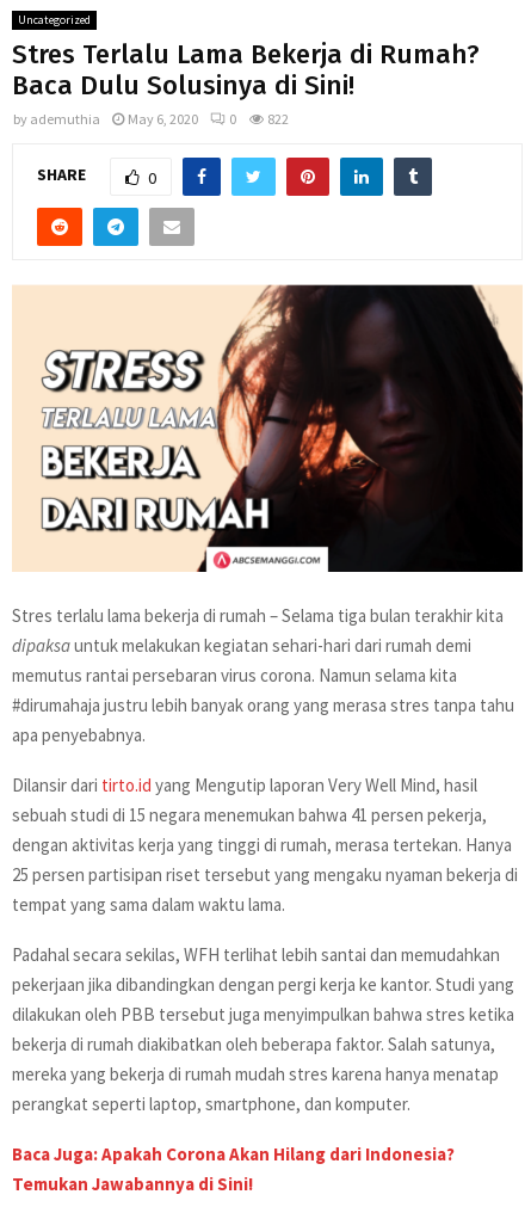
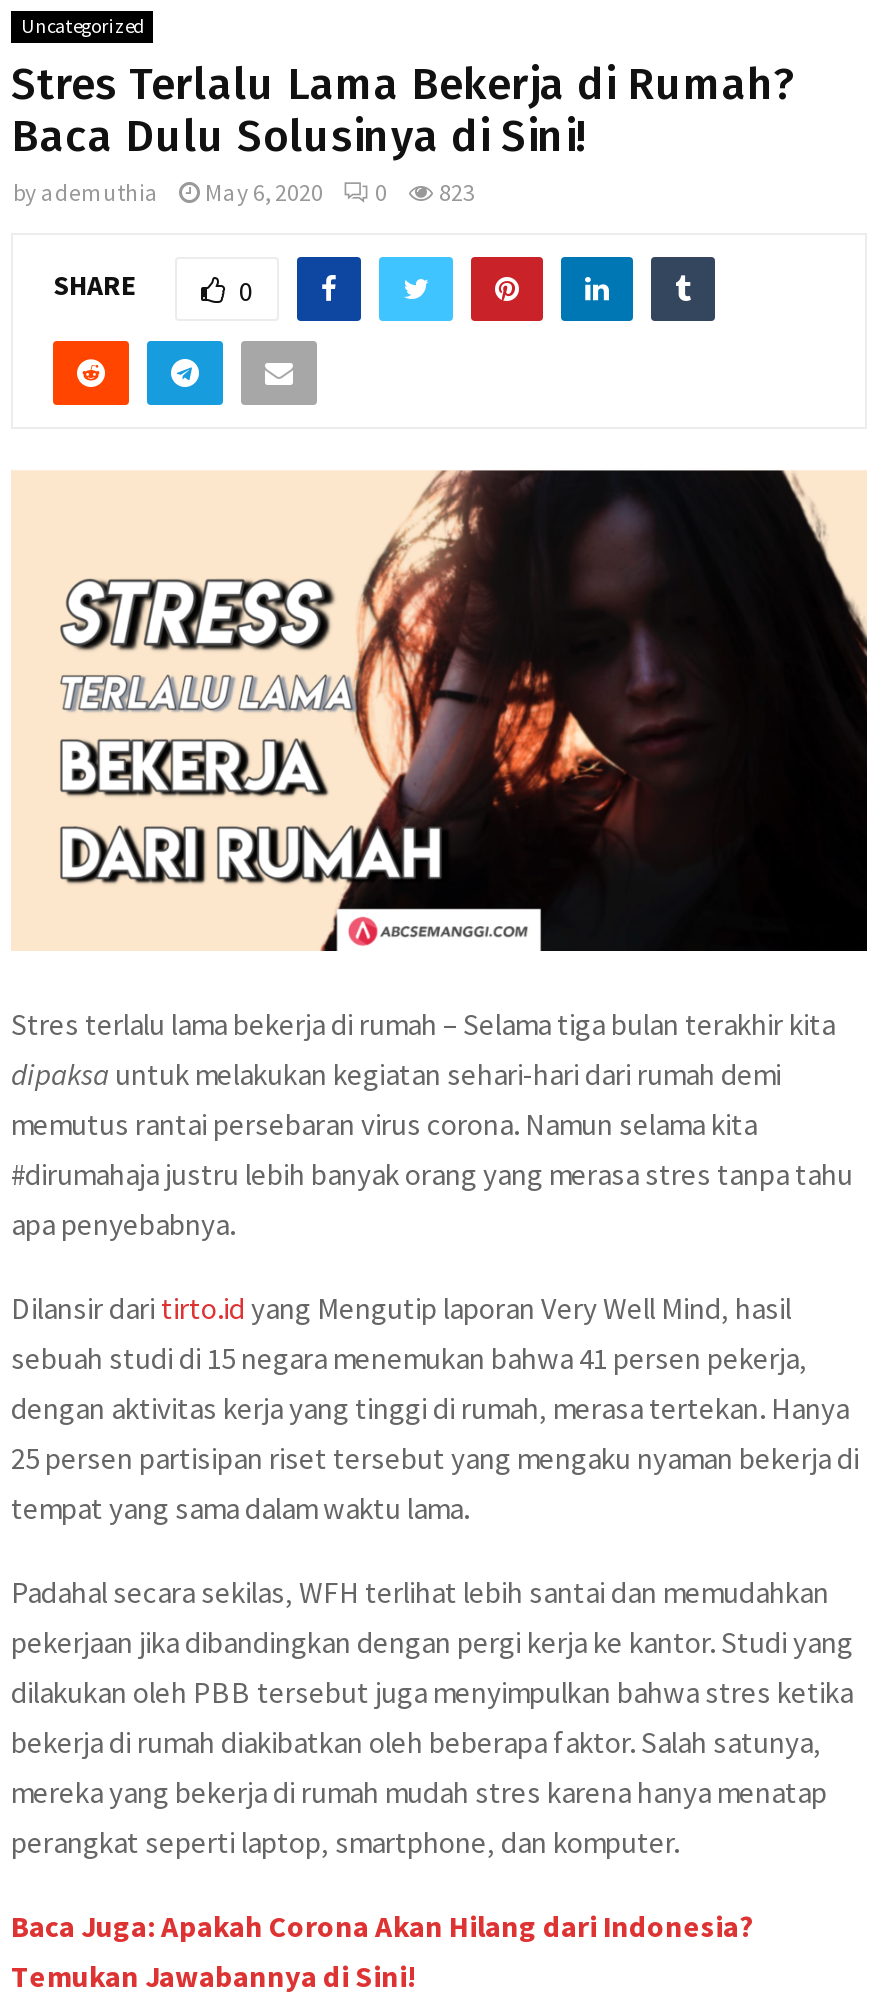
[13,110,289,128] by ademuthia May 6, 2020 0 822 -> [13,177,475,207] by ademuthia May 6, 2020 0 823

